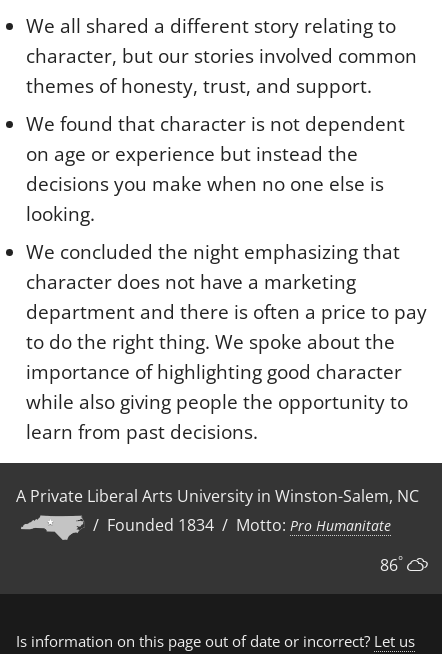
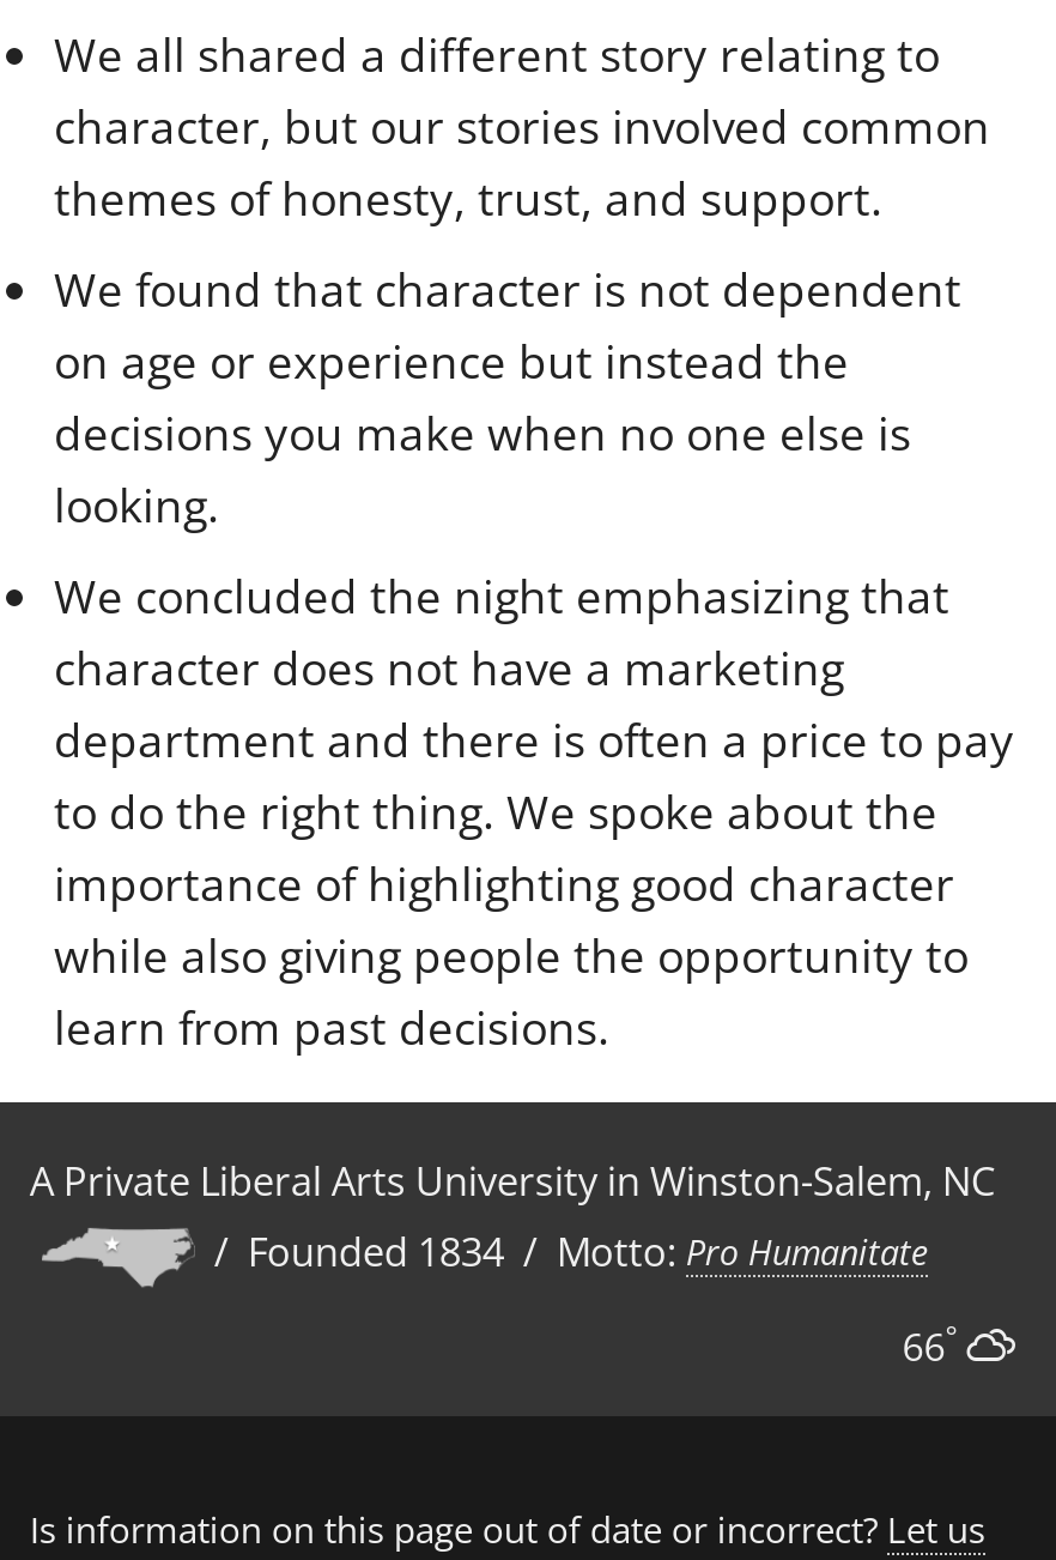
[380,552,403,576] 86° -> [902,1315,957,1372] 66°

